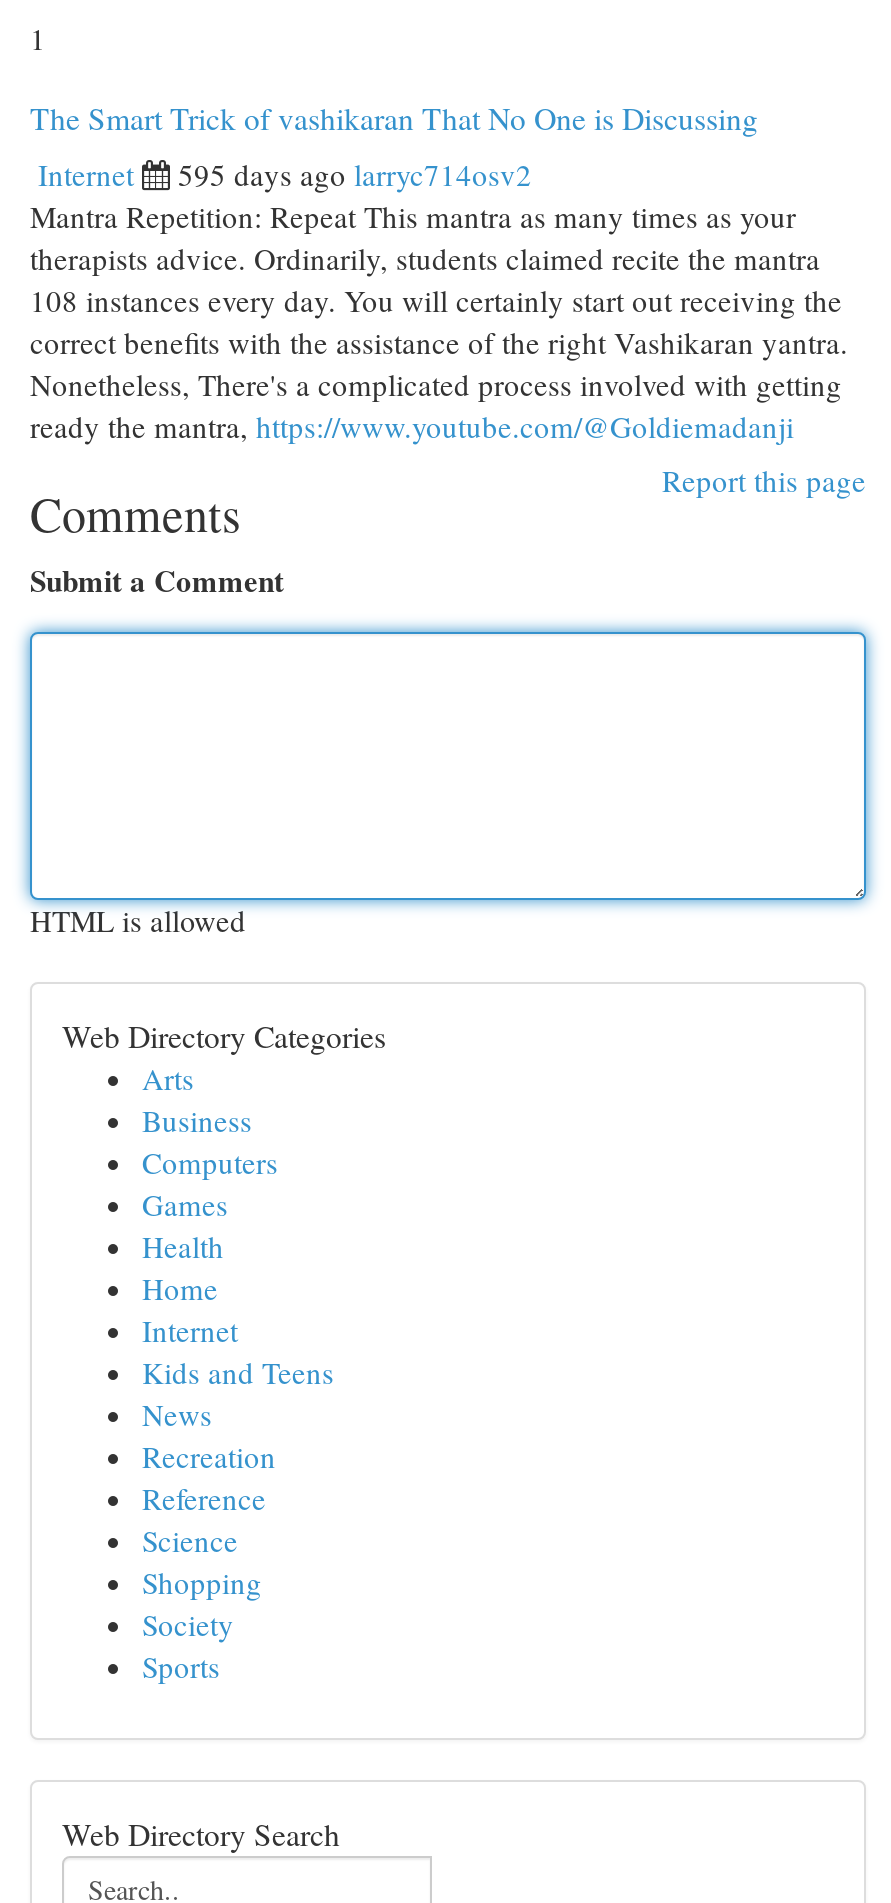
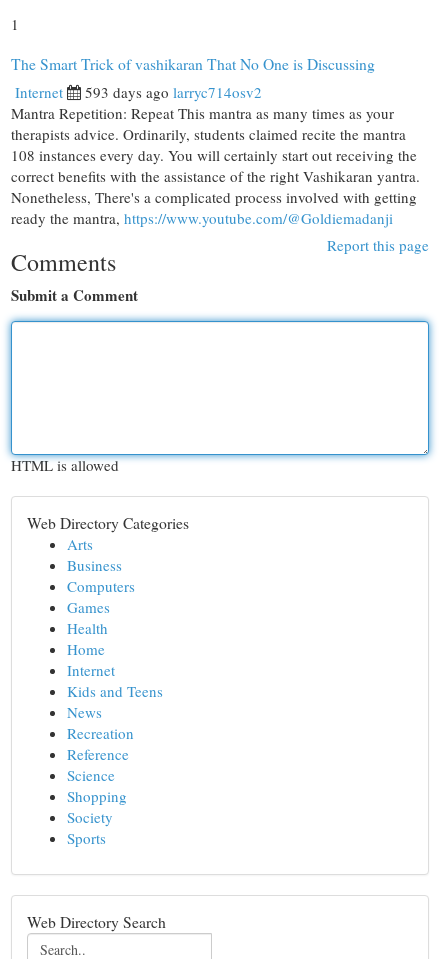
[178,154,532,194] 595 days ago larryc714osv2 -> [85,82,262,102] 593 days ago larryc714osv2

